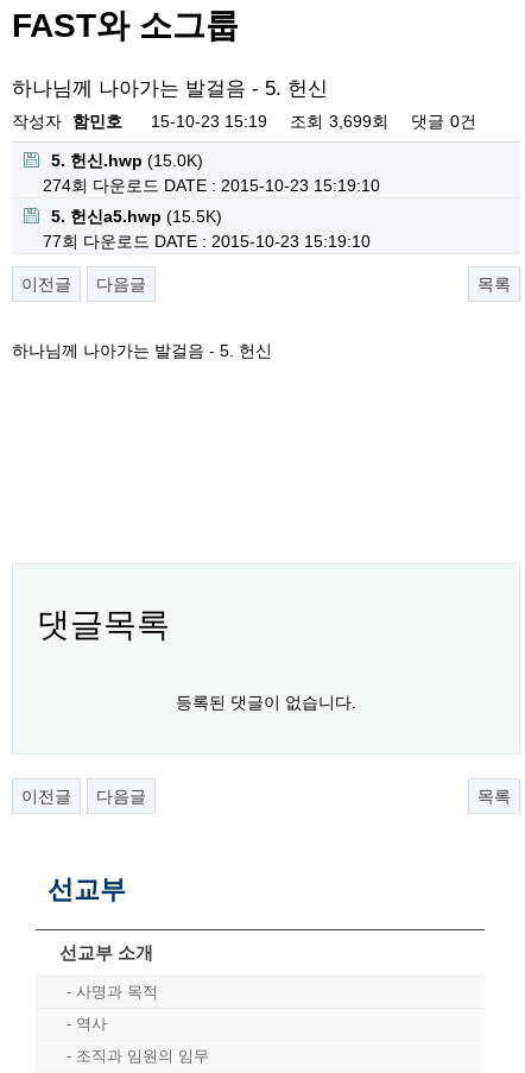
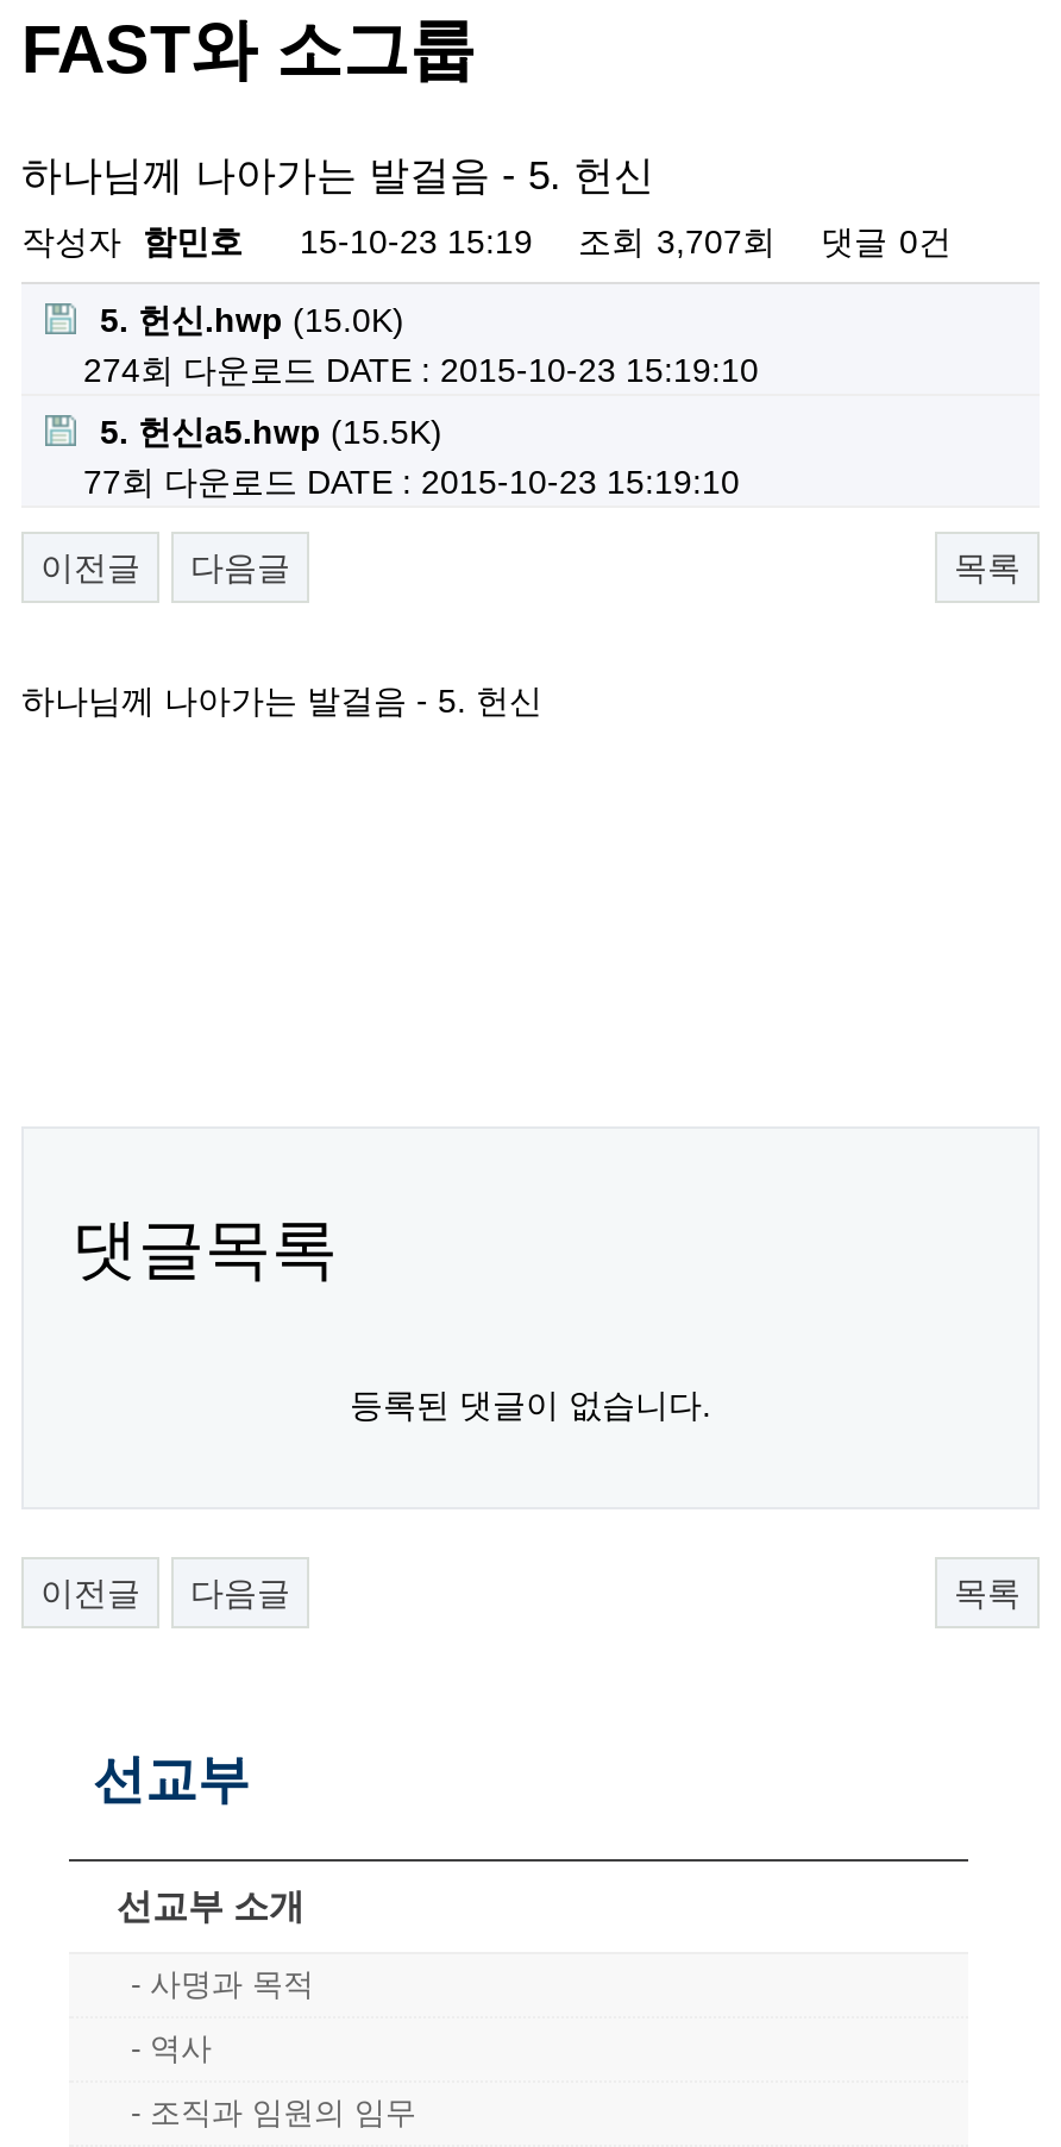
[12,111,476,130] 작성자 함민호 15-10-23 15:19 조회 3,699회 댓글 0건 -> [21,221,952,259] 작성자 함민호 15-10-23 15:19 조회 3,707회 댓글 0건

